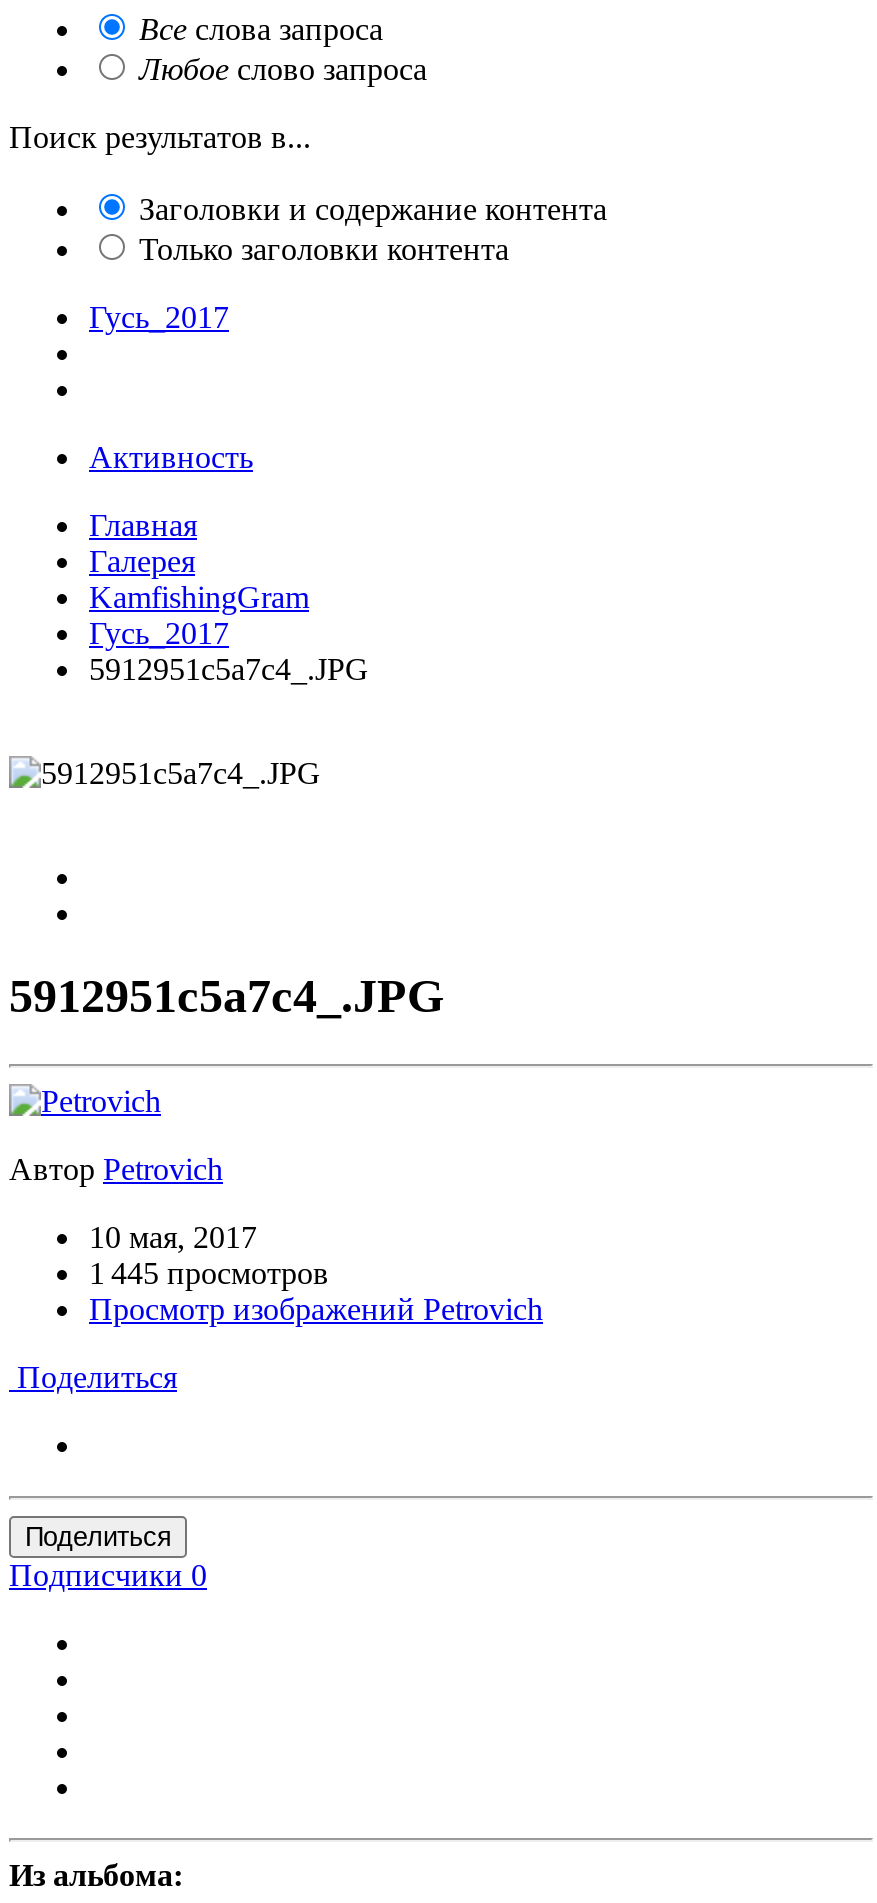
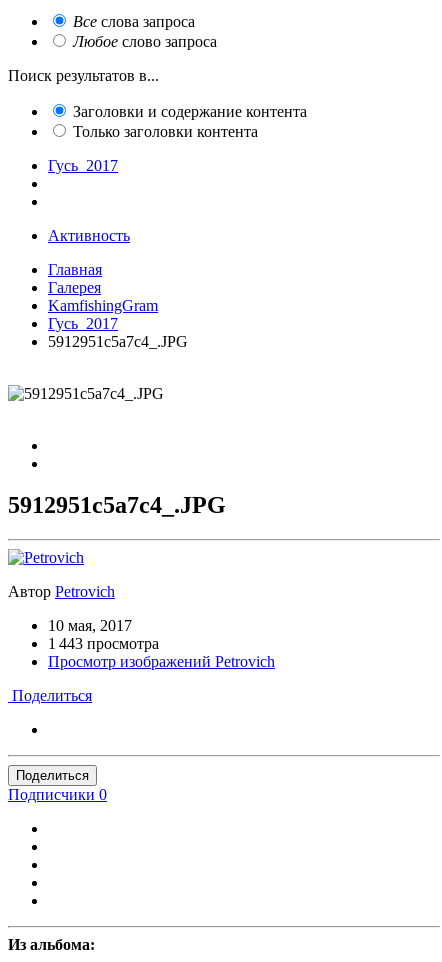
[89,1257,329,1291] 1 445 просмотров -> [48,635,159,652] 1 443 просмотра

